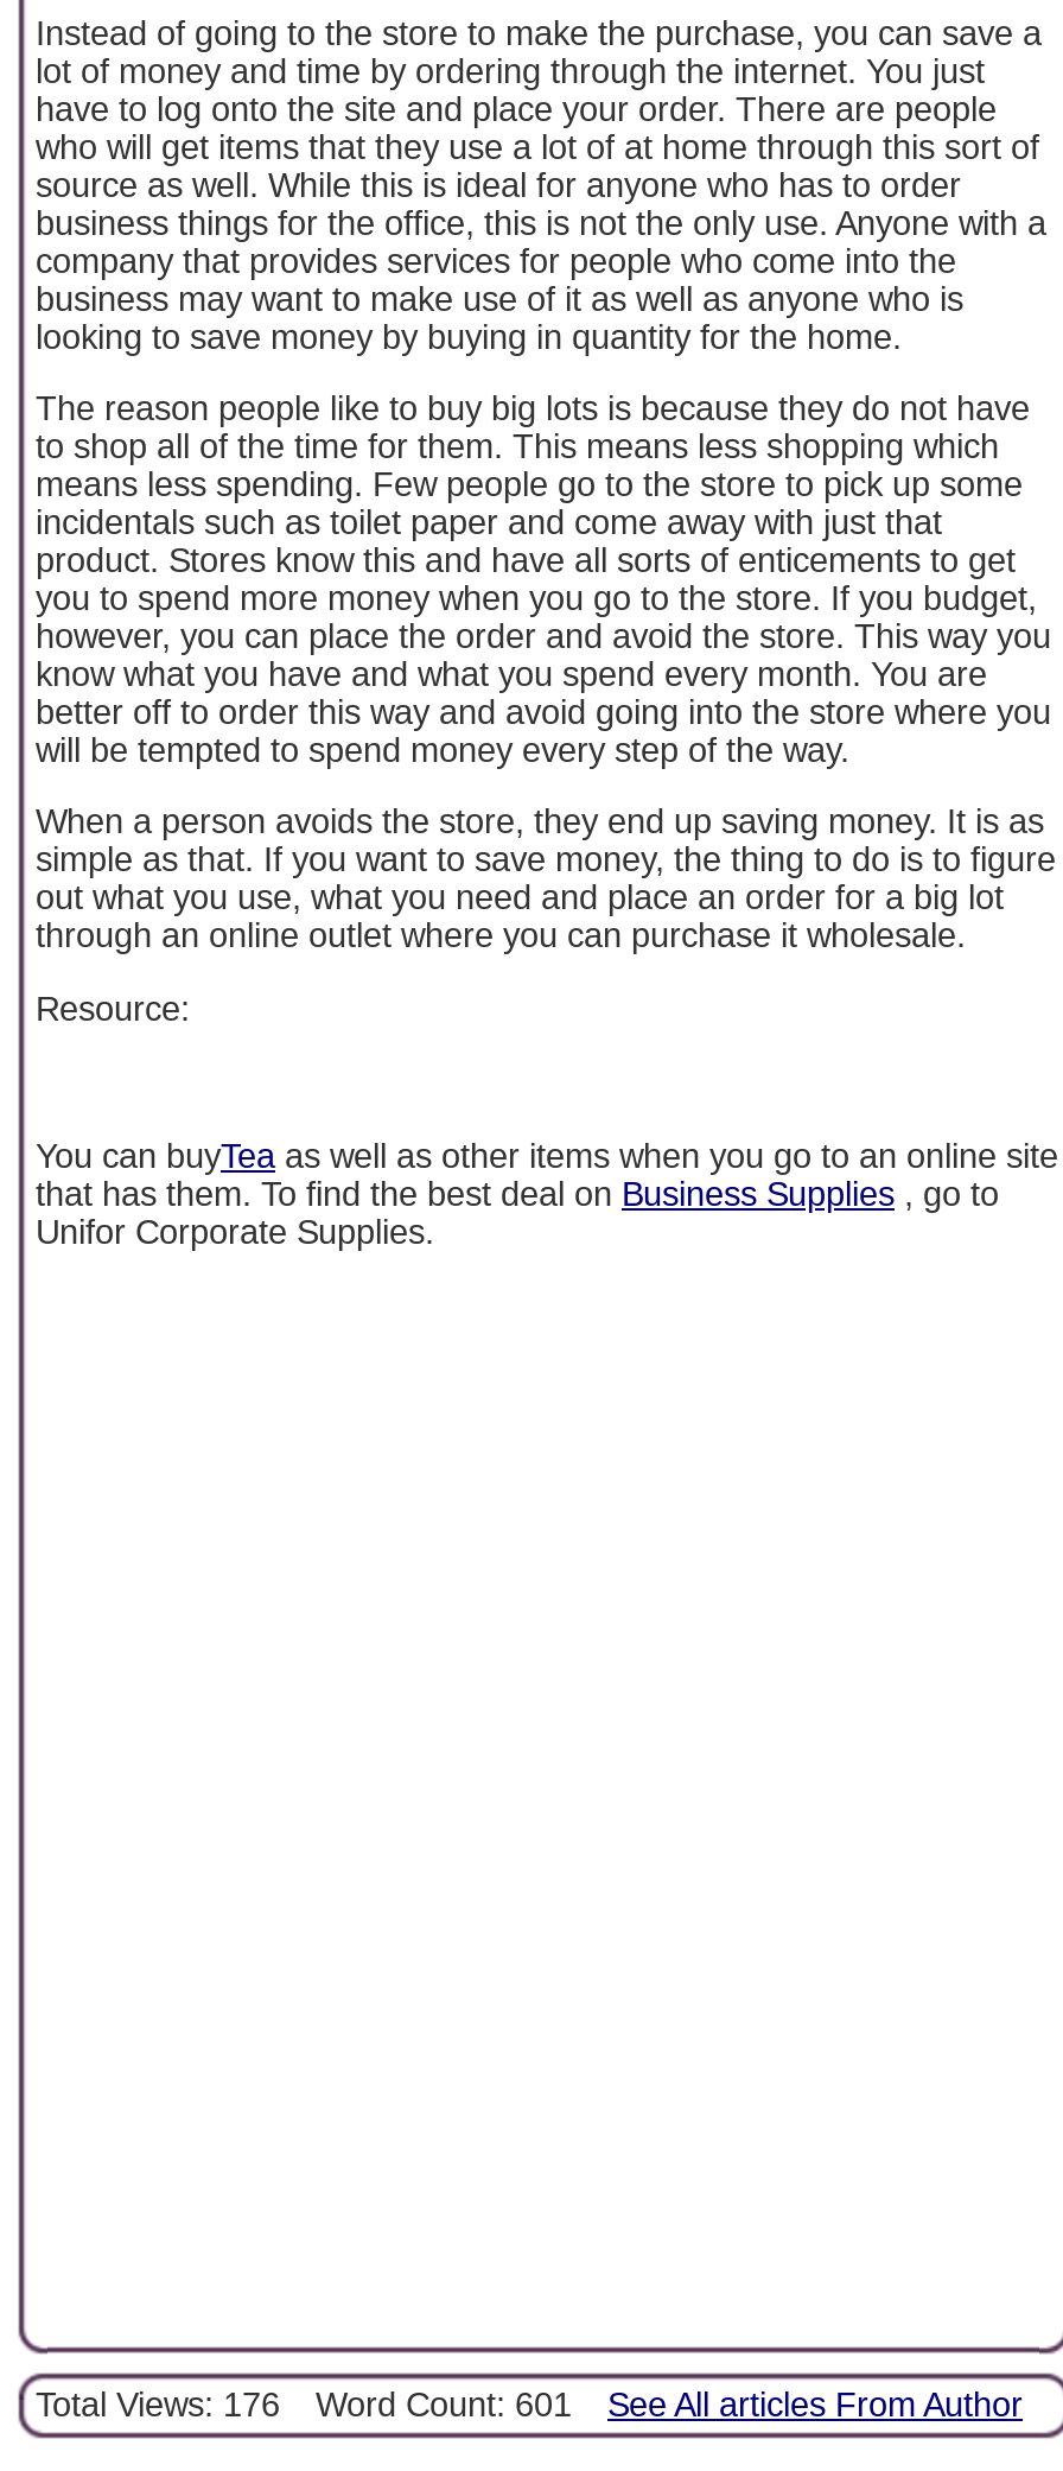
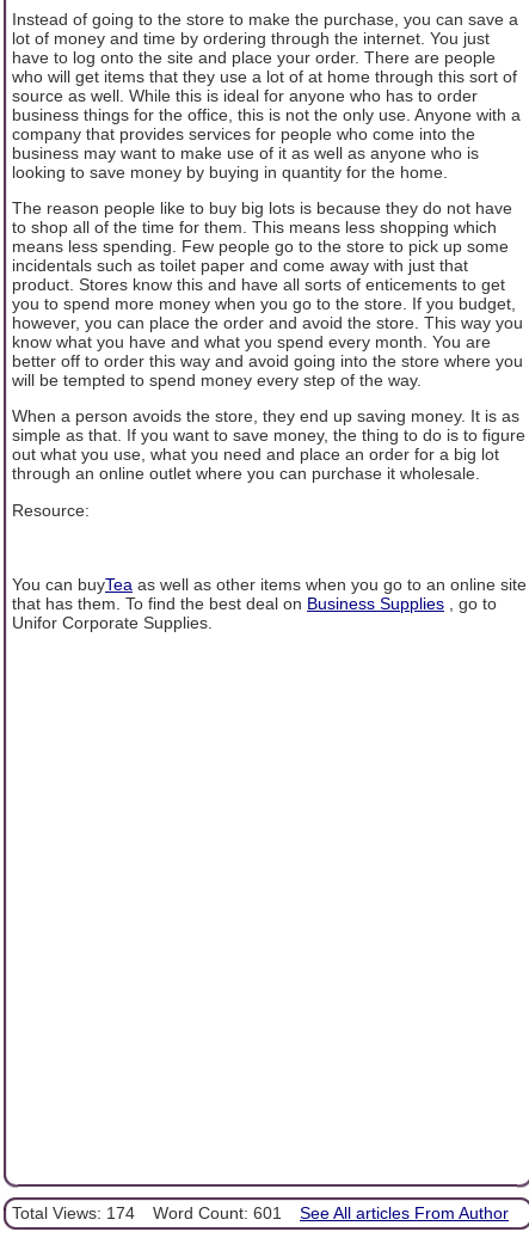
[36,2384,1023,2422] Total Views: 176 Word Count: 601 See All articles From Author -> [12,1203,509,1222] Total Views: 174 Word Count: 601 See All articles From Author

